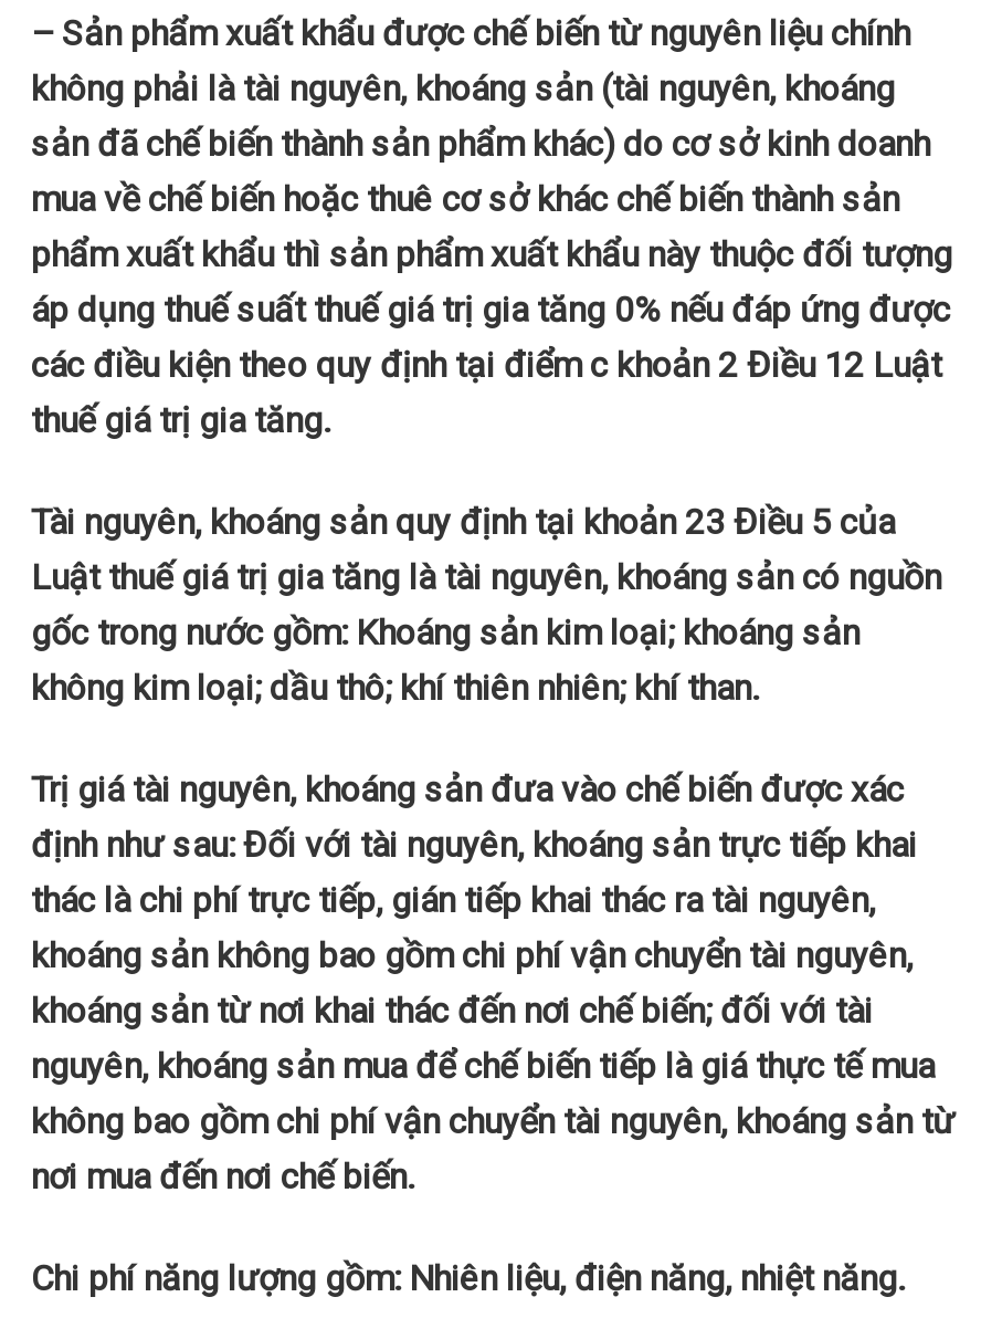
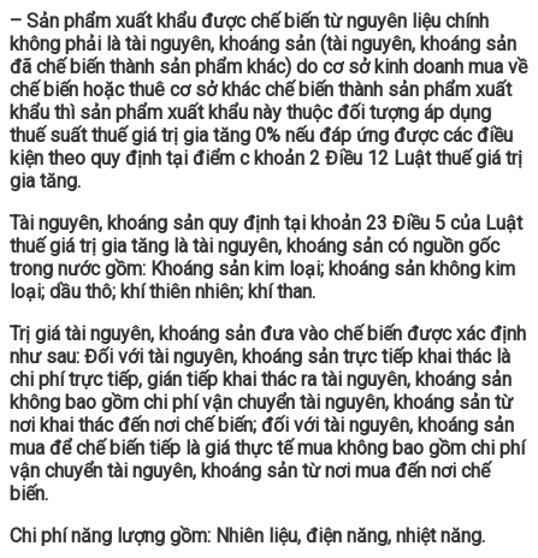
[31,768,935,1087] Trị giá tài nguyên, khoáng sản đưa vào chế biến được xác | định như sau: Đối với tài nguyên, khoáng sản trực tiếp khai | thác là chi phí trực tiếp, gián tiếp khai thác ra tài nguyên, | khoáng sản không bao gồm chi phí vận chuyển tài nguyên, | khoáng sản từ nơi khai thác đến nơi chế biến; đối với tài | nguyên, khoáng sản mua để chế biến tiếp là giá thực tế mua -> [10,323,526,391] Trị giá tài nguyên, khoáng sản đưa vào chế biến được xác định | như sau: Đối với tài nguyên, khoáng sản trực tiếp khai thác là | chi phí trực tiếp, gián tiếp khai thác ra tài nguyên, khoáng sản
moved [31,1100,954,1142] -> [10,391,513,414]: không bao gồm chi phí vận chuyển tài nguyên, khoáng sản từ
[31,1155,413,1197] nơi mua đến nơi chế biến. -> [10,414,525,506] nơi khai thác đến nơi chế biến; đối với tài nguyên, khoáng sản | mua để chế biến tiếp là giá thực tế mua không bao gồm chi phí | vận chuyển tài nguyên, khoáng sản từ nơi mua đến nơi chế | biến.

